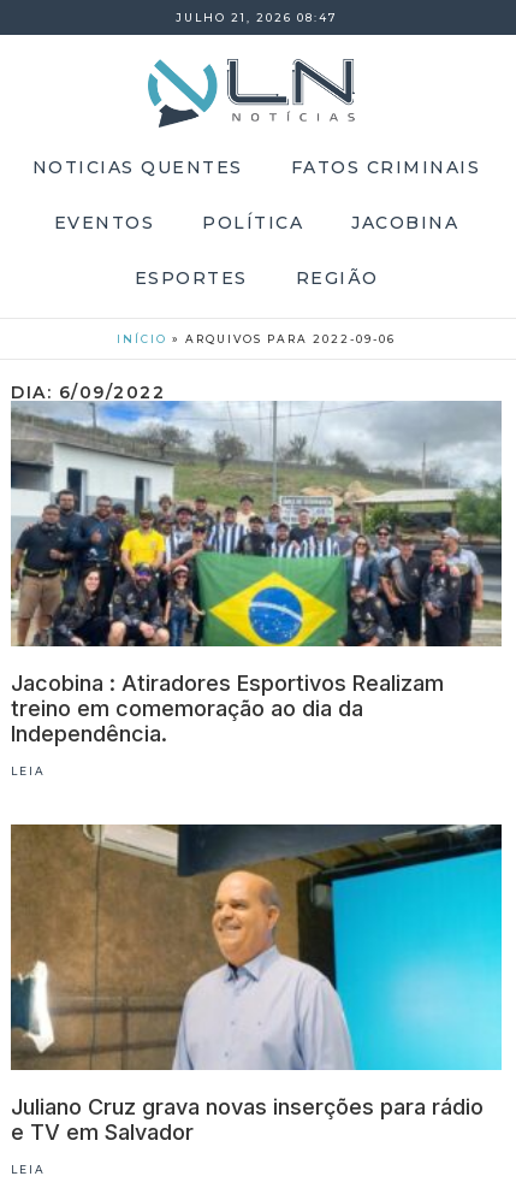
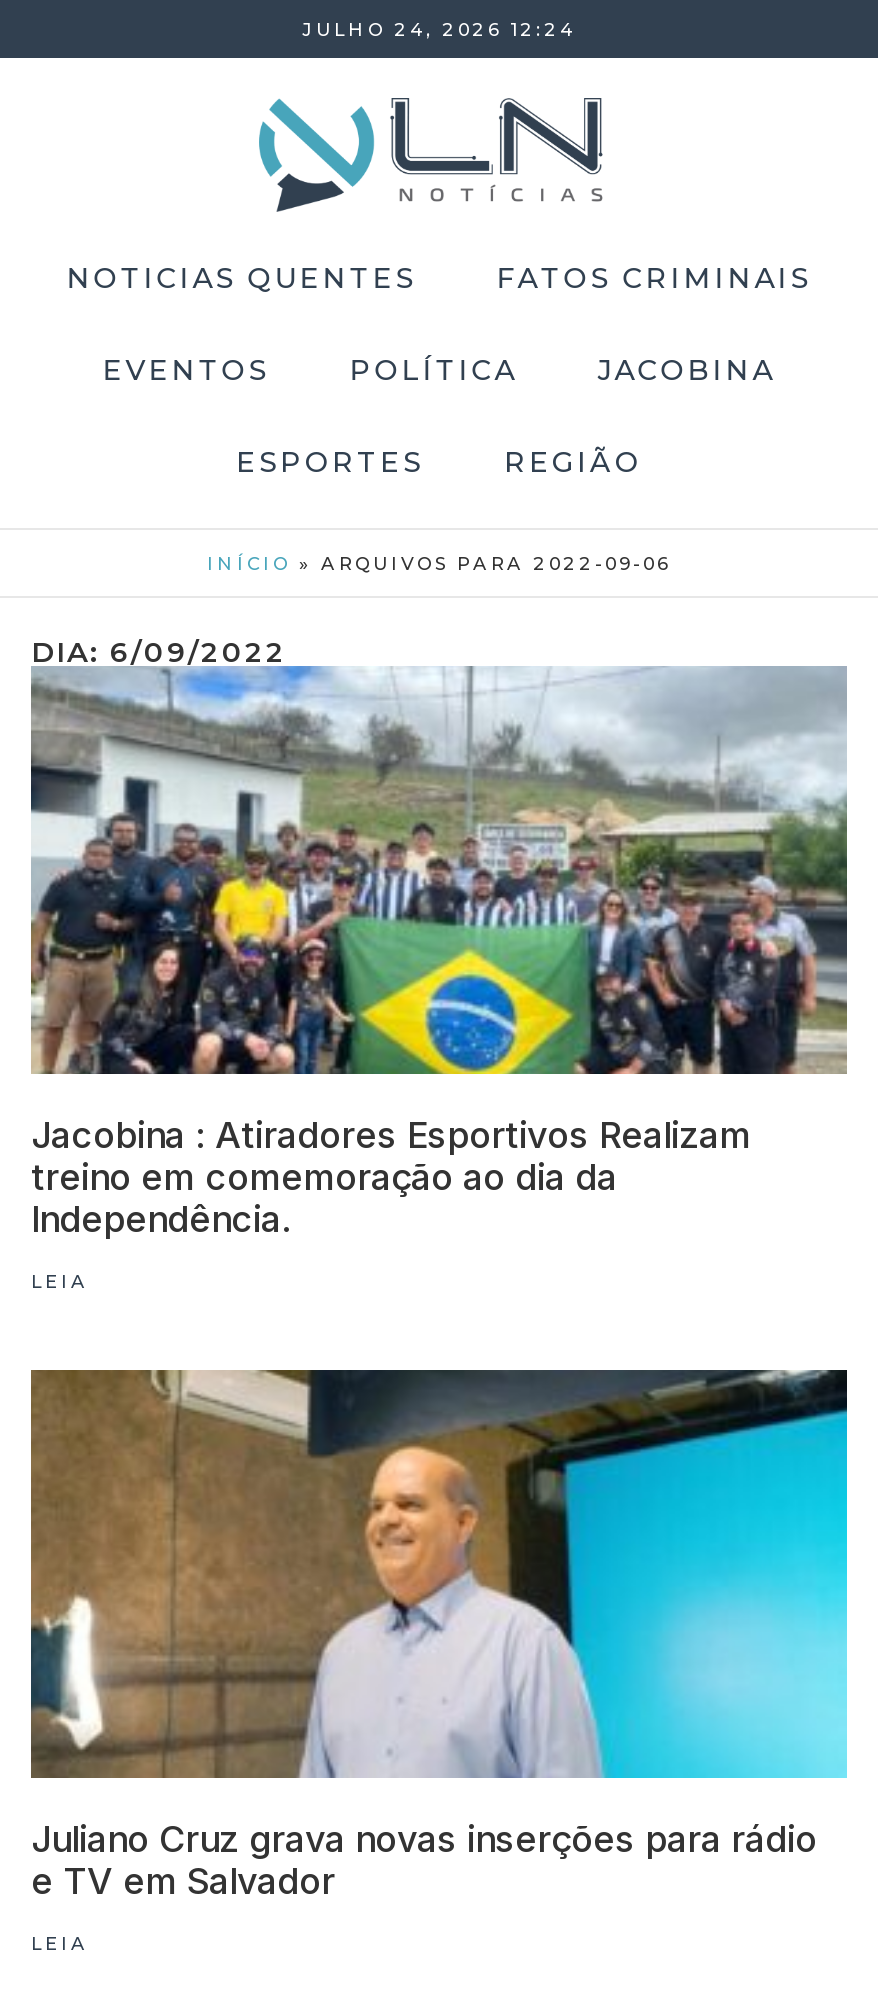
[175,11,337,24] JULHO 21, 2026 08:47 -> [302,18,576,40] JULHO 24, 2026 12:24

